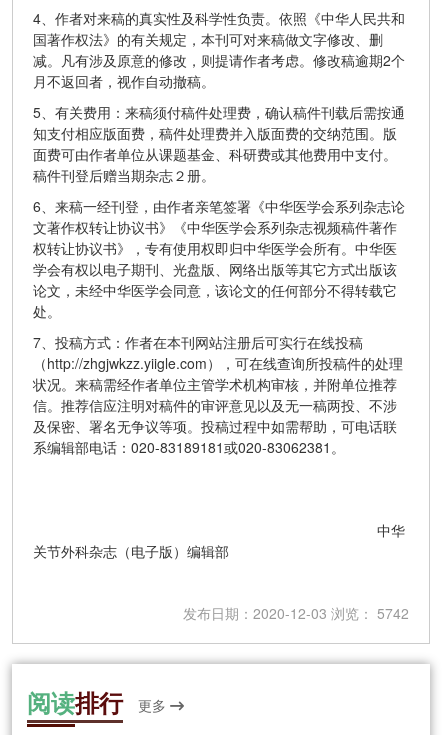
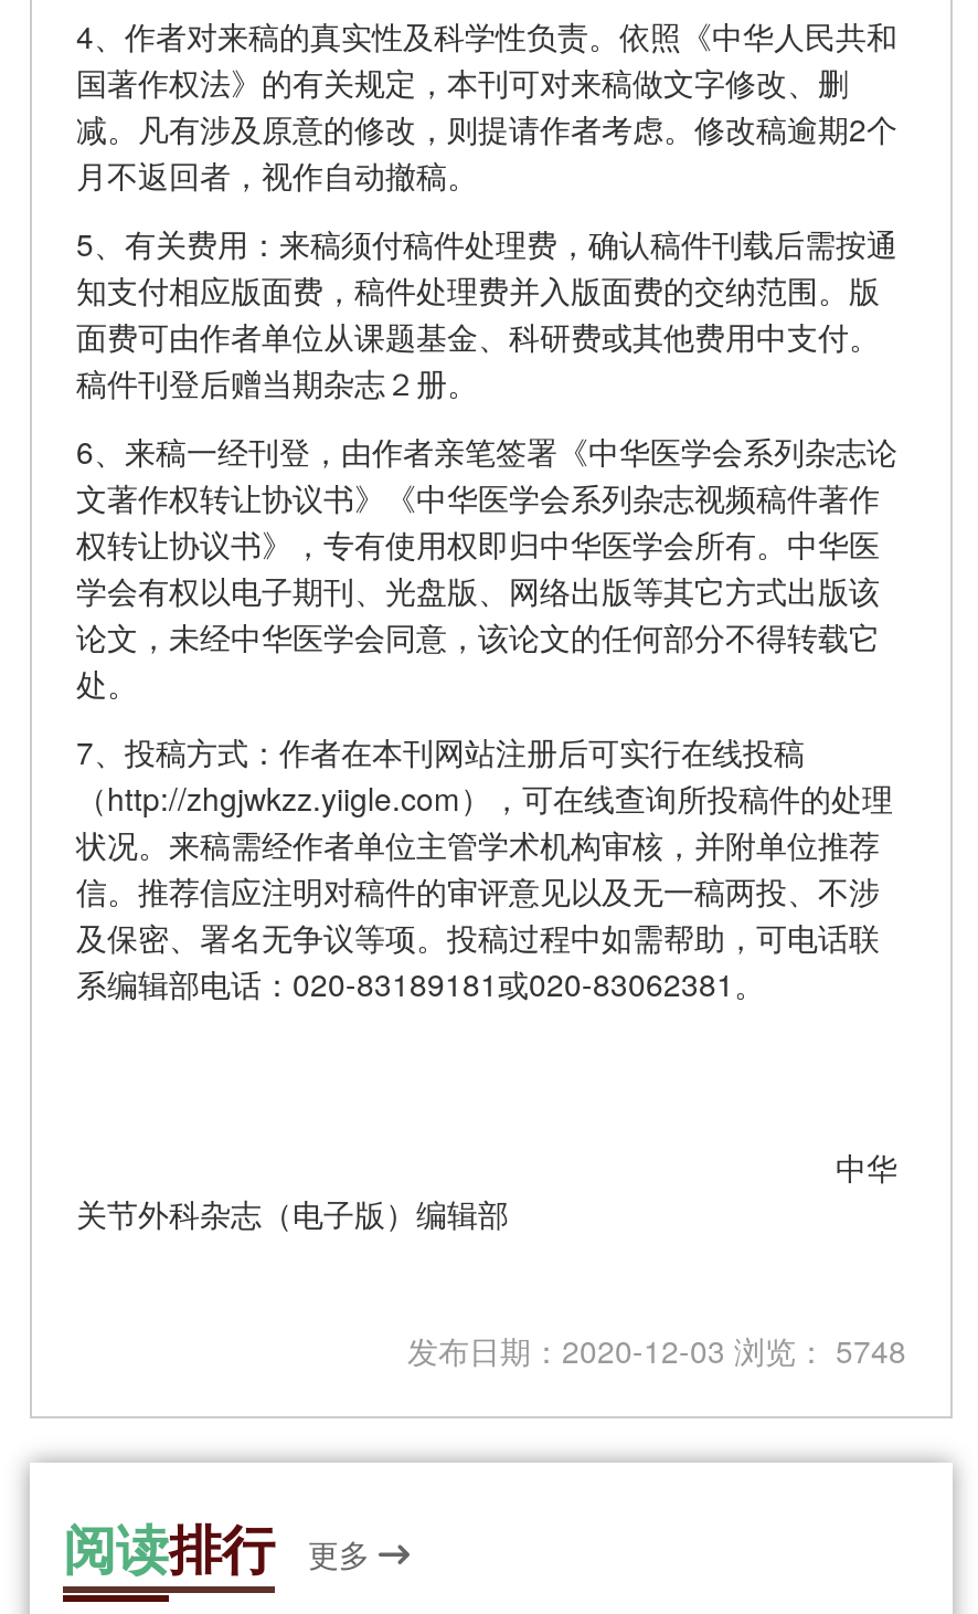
[183,603,409,623] 发布日期：2020-12-03 浏览： 5742 -> [407,1328,906,1372] 发布日期：2020-12-03 浏览： 5748

